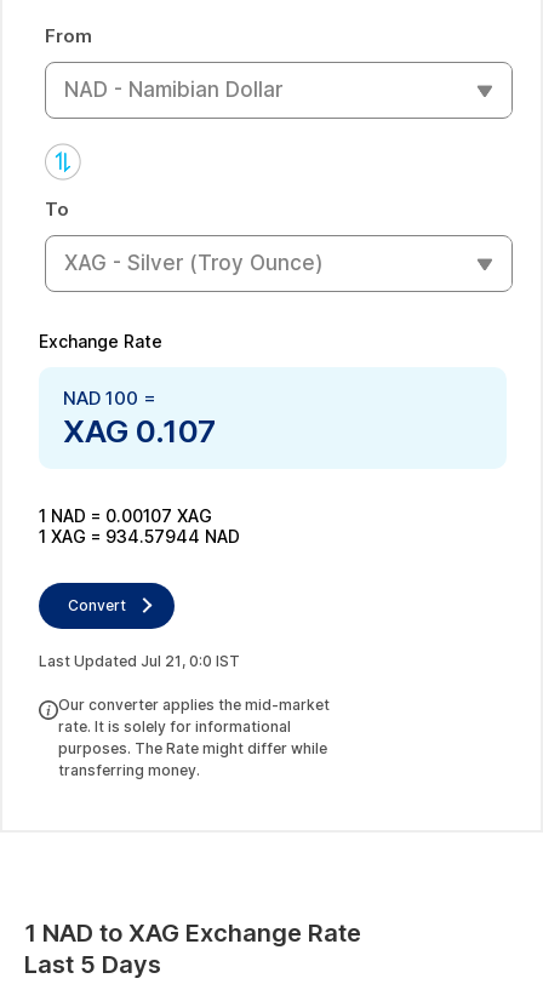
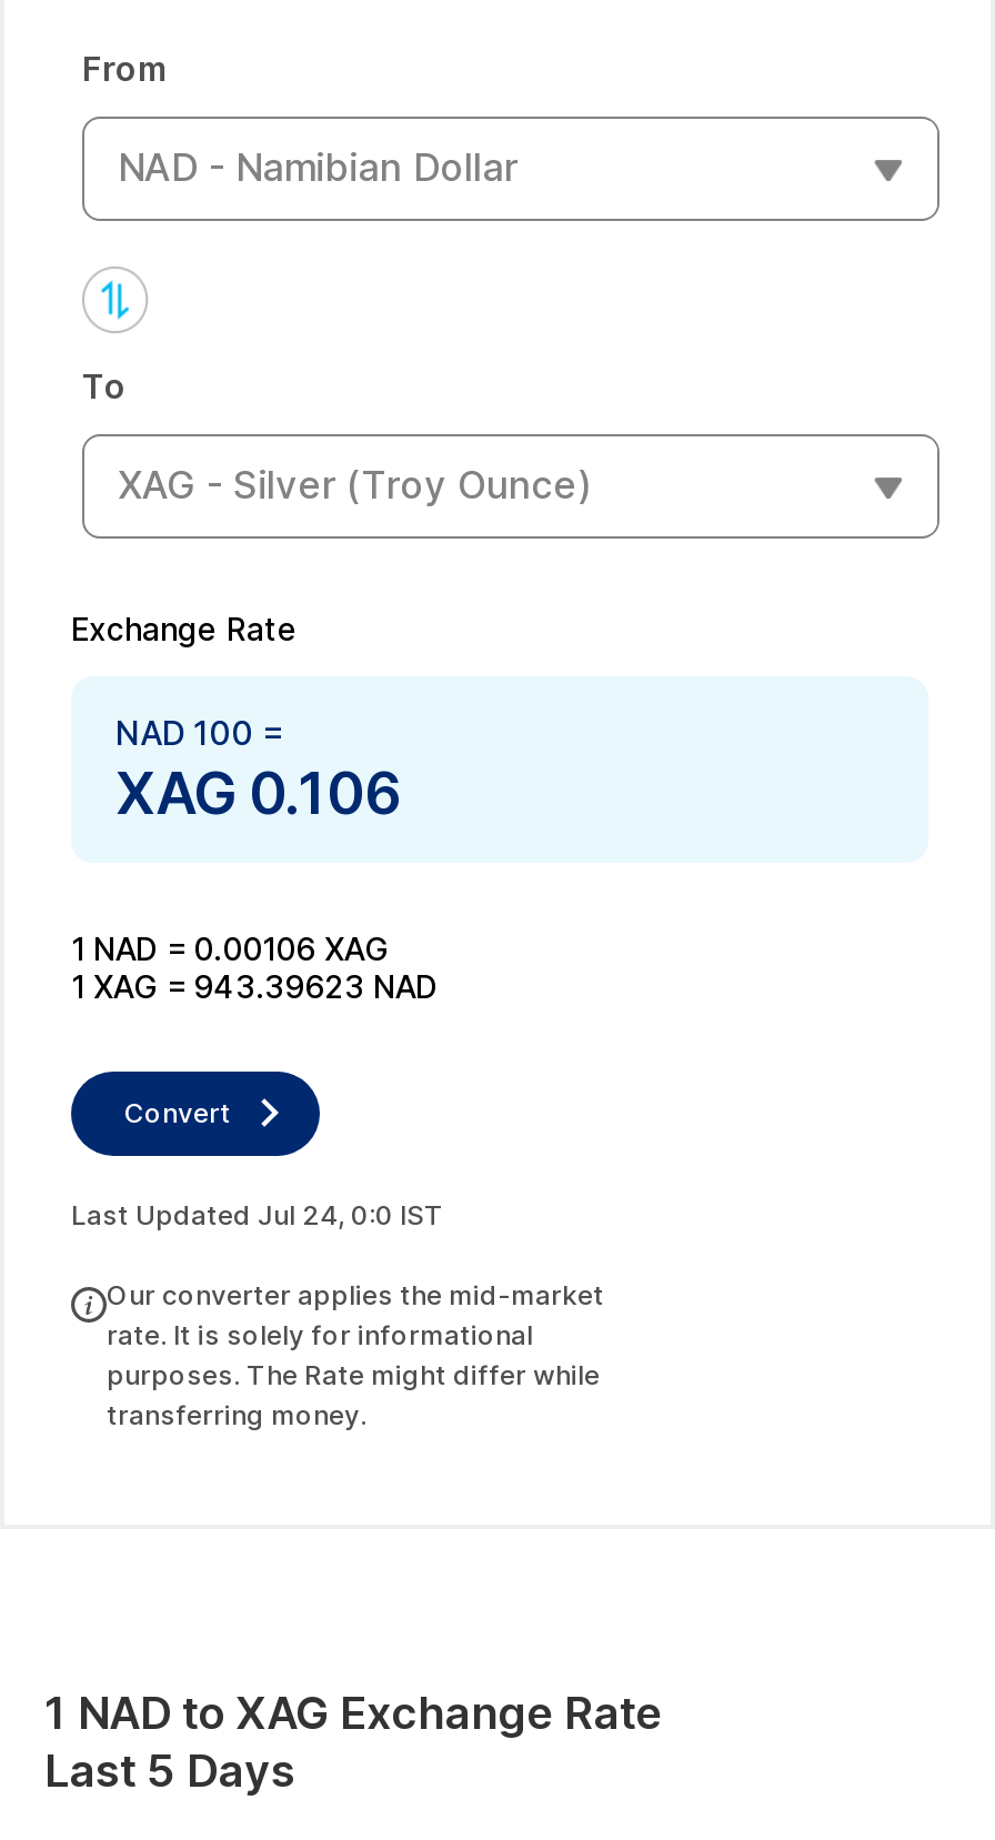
[63,411,216,449] XAG 0.107 -> [115,757,400,826] XAG 0.106
[39,505,212,525] 1 NAD = 0.00107 XAG -> [71,928,389,966] 1 NAD = 0.00106 XAG
[39,525,240,546] 1 XAG = 934.57944 NAD -> [71,966,438,1004] 1 XAG = 943.39623 NAD
[39,651,240,670] Last Updated Jul 21, 0:0 IST -> [71,1197,444,1230] Last Updated Jul 24, 0:0 IST

